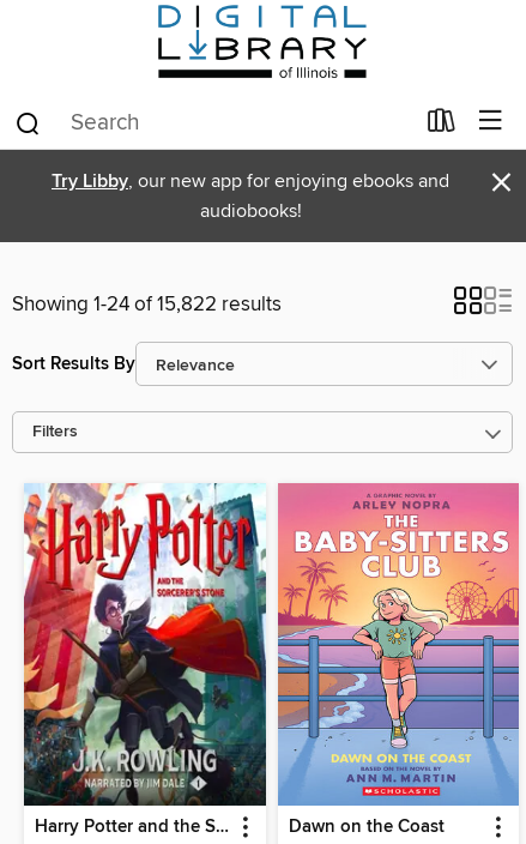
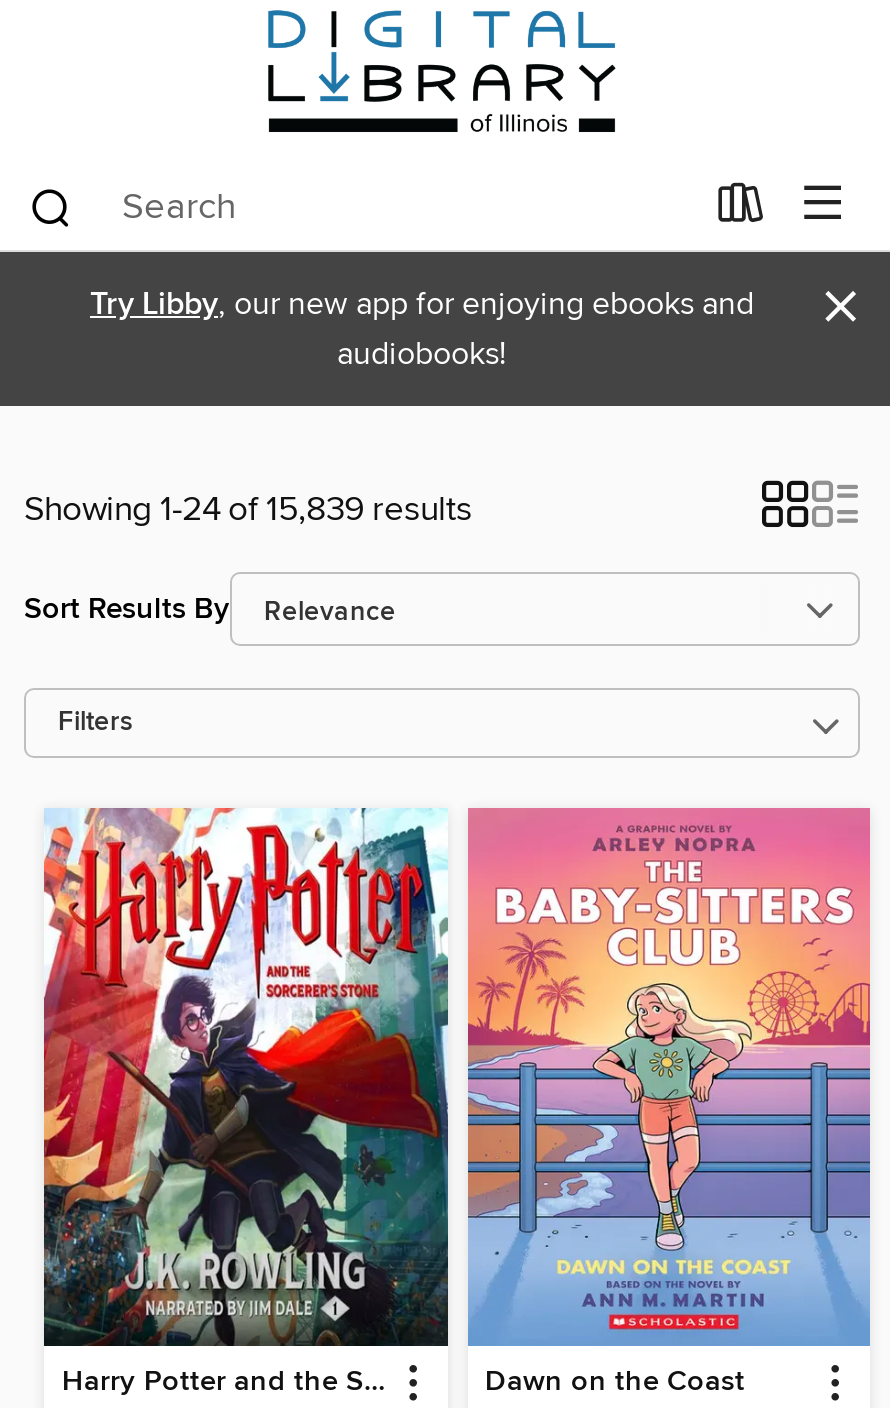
[12,291,282,318] Showing 1-24 of 15,822 results -> [24,488,472,532] Showing 1-24 of 15,839 results

